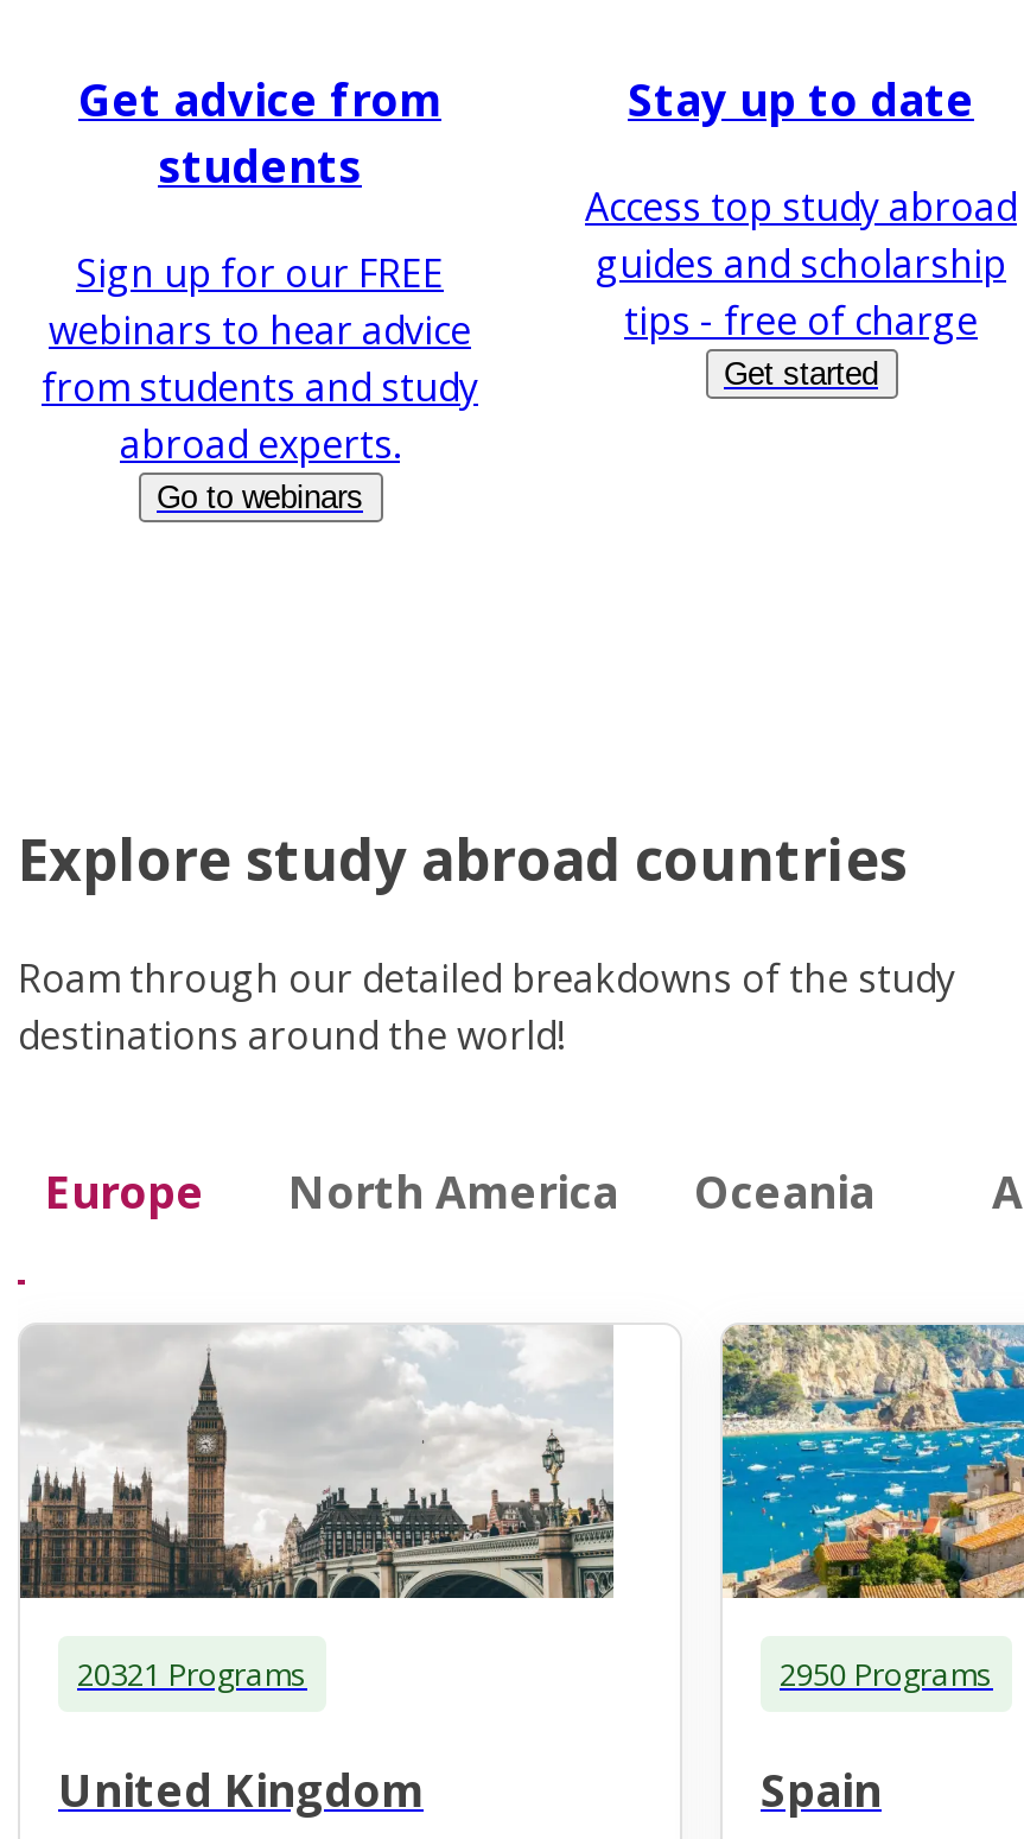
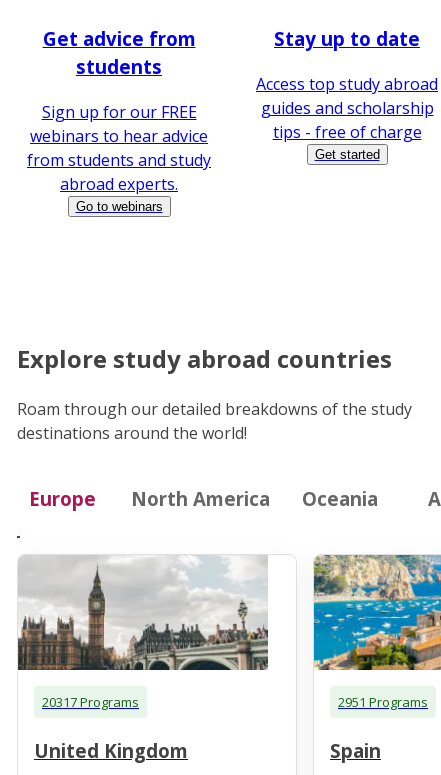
[77,1652,307,1694] 20321 Programs -> [42,693,139,711] 20317 Programs
[780,1652,993,1694] 2950 Programs -> [338,693,428,711] 2951 Programs

